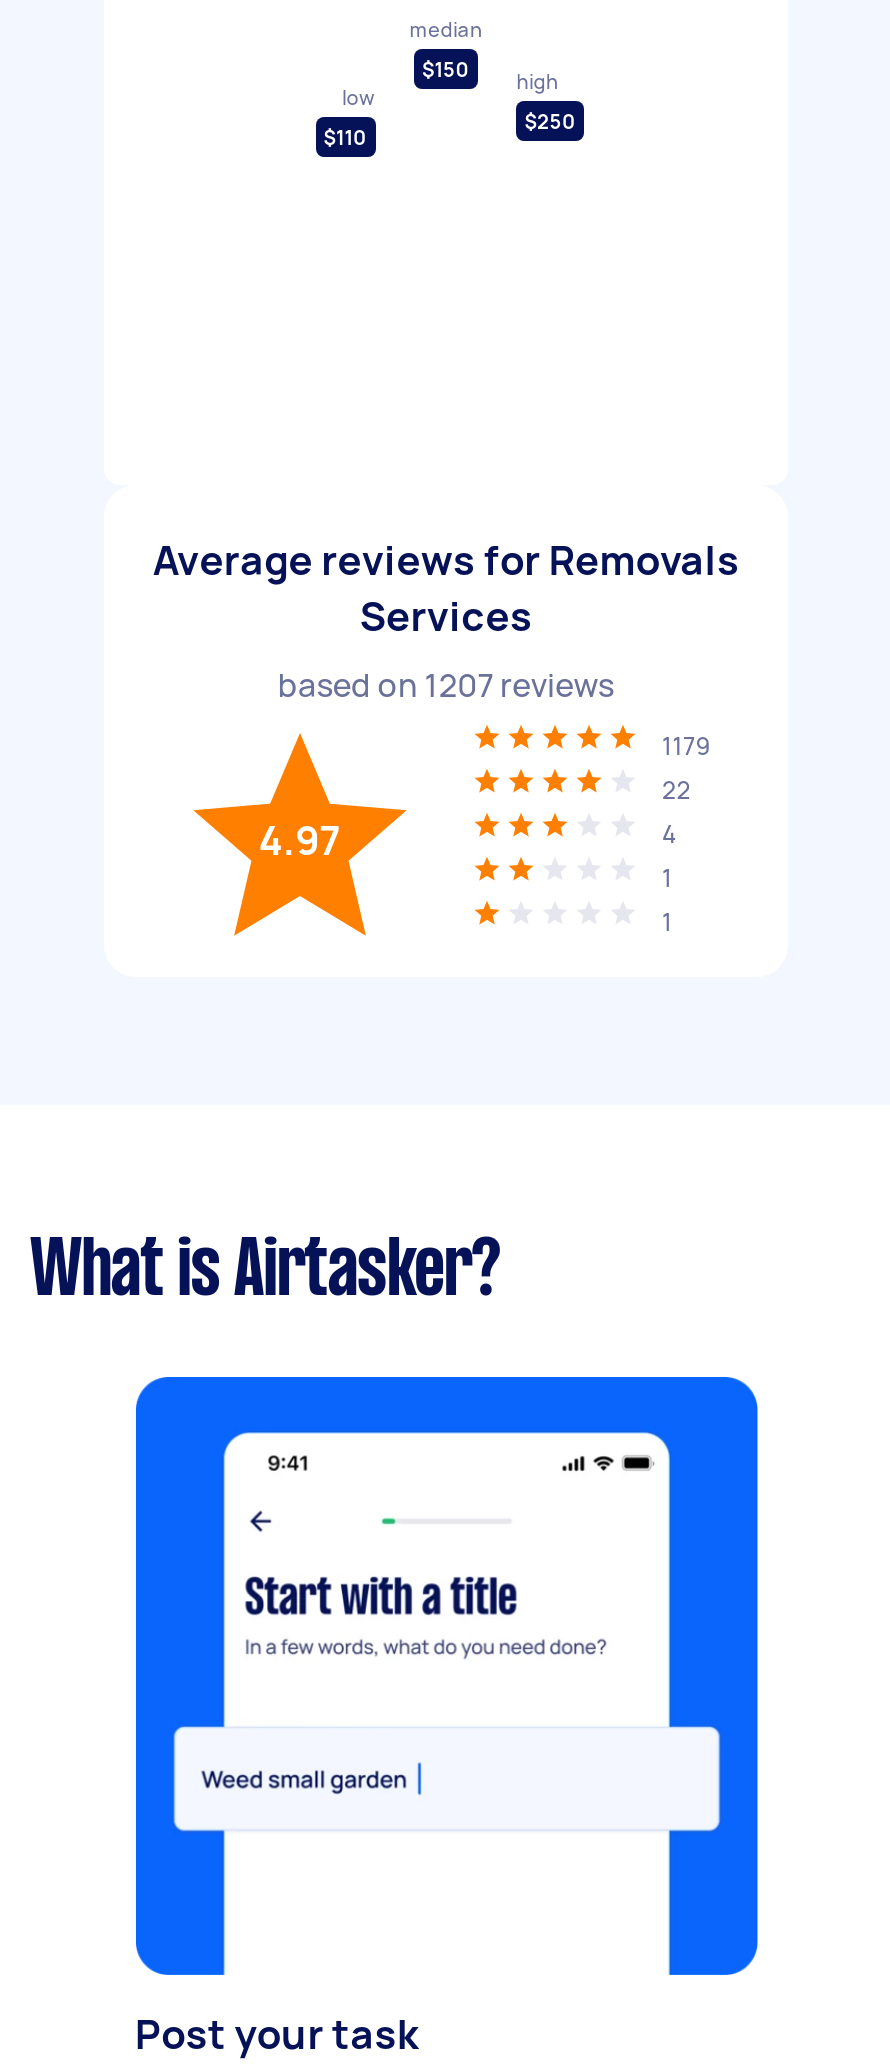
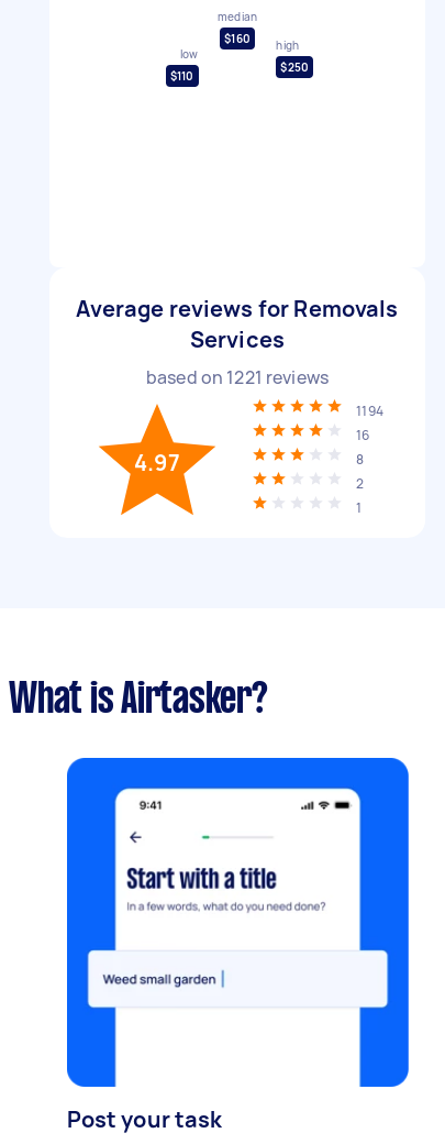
[422,55,559,96] $150 high -> [224,31,299,53] $160 high
[278,663,614,707] based on 1207 reviews -> [146,365,329,389] based on 1221 reviews
[662,729,710,763] 1179 -> [356,402,383,420] 1194
[662,773,691,807] 22 -> [356,426,370,444] 16
[662,817,676,851] 4 -> [356,450,364,469] 8
[662,861,672,895] 1 -> [356,474,364,493] 2

